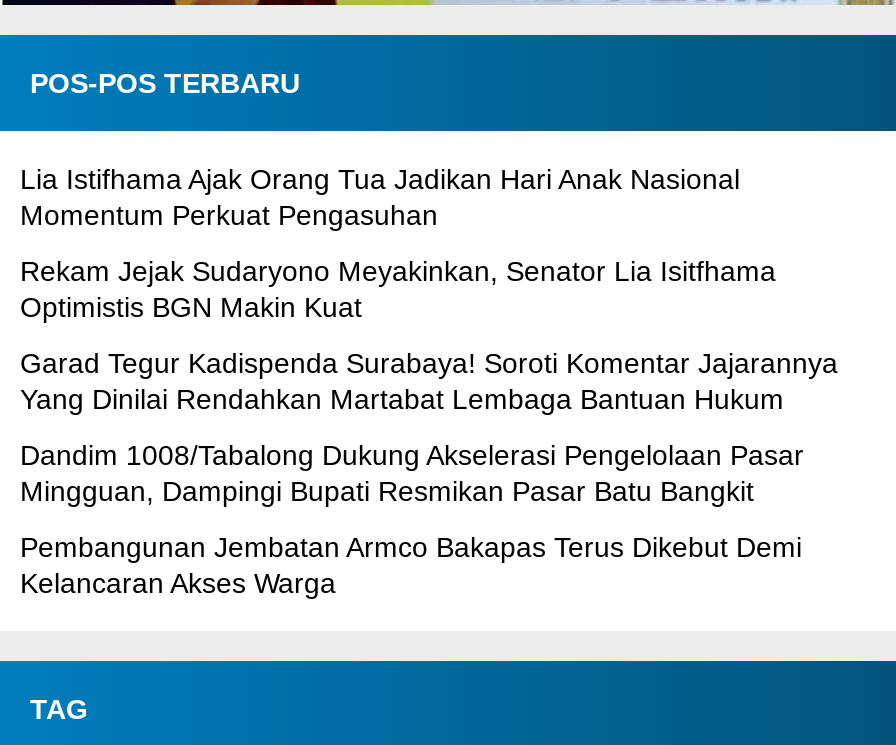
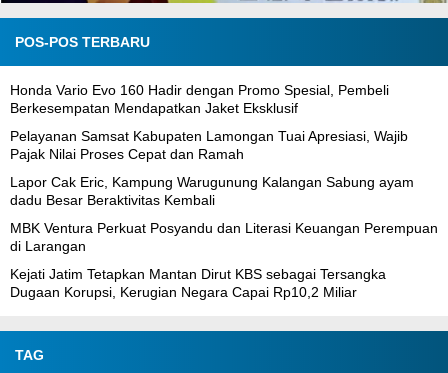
[20,163,740,231] Lia Istifhama Ajak Orang Tua Jadikan Hari Anak Nasional | Momentum Perkuat Pengasuhan -> [10,82,389,116] Honda Vario Evo 160 Hadir dengan Promo Spesial, Pembeli | Berkesempatan Mendapatkan Jaket Eksklusif
[20,255,776,323] Rekam Jejak Sudaryono Meyakinkan, Senator Lia Isitfhama | Optimistis BGN Makin Kuat -> [10,128,408,162] Pelayanan Samsat Kabupaten Lamongan Tuai Apresiasi, Wajib | Pajak Nilai Proses Cepat dan Ramah
[20,347,838,415] Garad Tegur Kadispenda Surabaya! Soroti Komentar Jajarannya | Yang Dinilai Rendahkan Martabat Lembaga Bantuan Hukum -> [10,174,414,208] Lapor Cak Eric, Kampung Warugunung Kalangan Sabung ayam | dadu Besar Beraktivitas Kembali
[20,439,804,507] Dandim 1008/Tabalong Dukung Akselerasi Pengelolaan Pasar | Mingguan, Dampingi Bupati Resmikan Pasar Batu Bangkit -> [10,220,438,254] MBK Ventura Perkuat Posyandu dan Literasi Keuangan Perempuan | di Larangan
[20,531,802,599] Pembangunan Jembatan Armco Bakapas Terus Dikebut Demi | Kelancaran Akses Warga -> [10,266,386,300] Kejati Jatim Tetapkan Mantan Dirut KBS sebagai Tersangka | Dugaan Korupsi, Kerugian Negara Capai Rp10,2 Miliar

